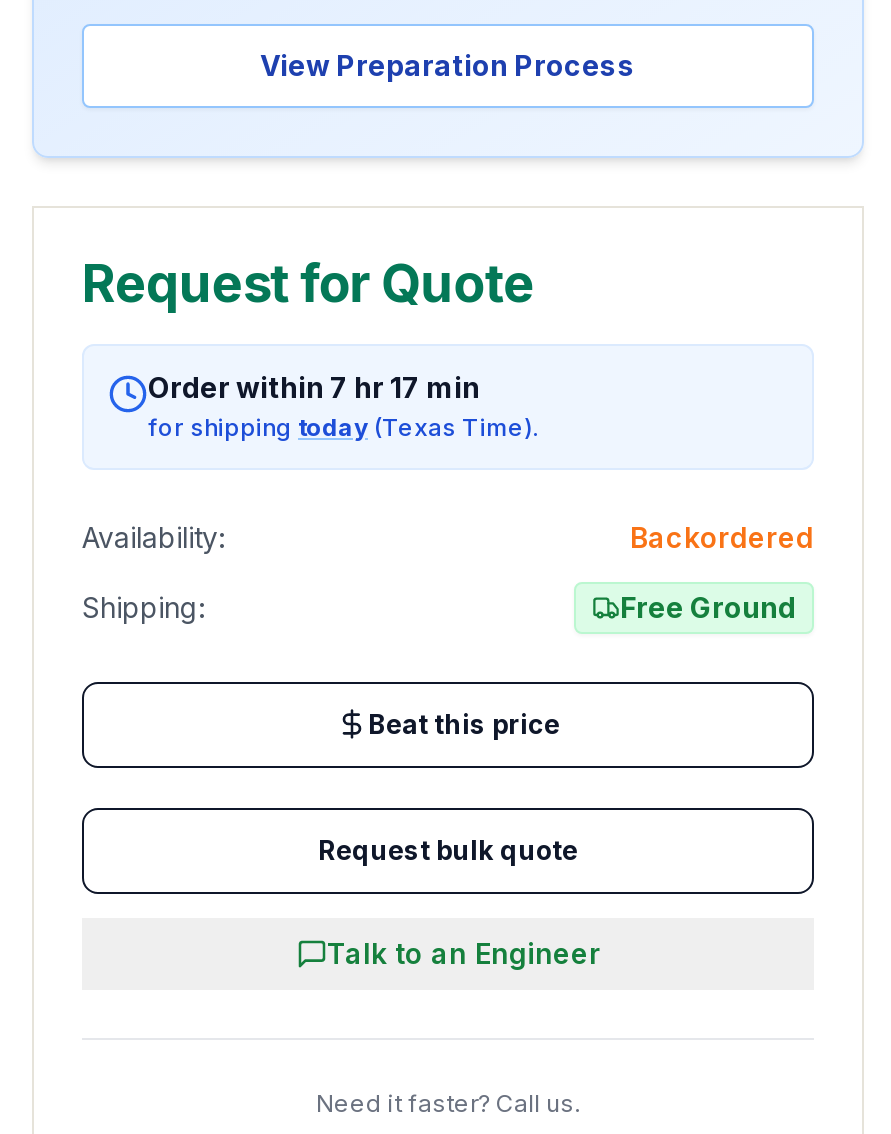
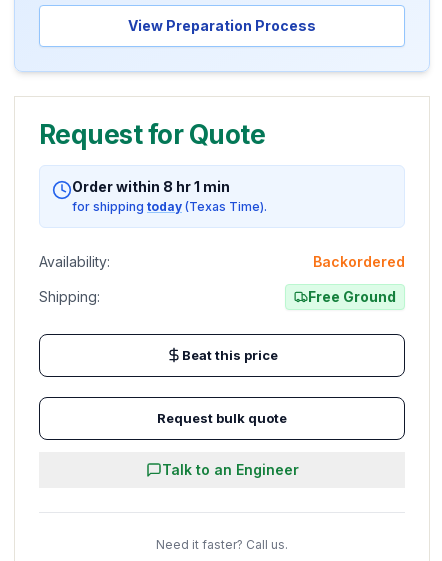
[148,370,480,404] Order within 7 hr 17 min -> [72,178,230,195] Order within 8 hr 1 min

